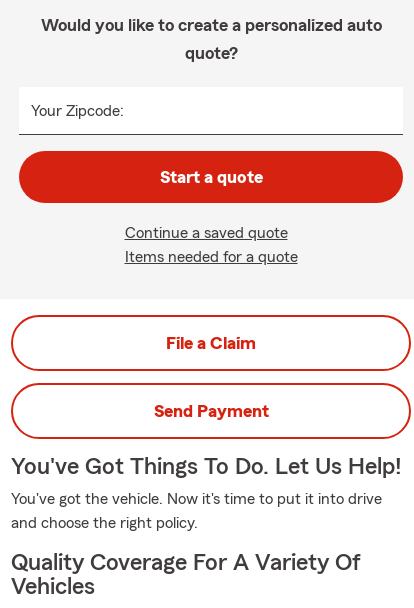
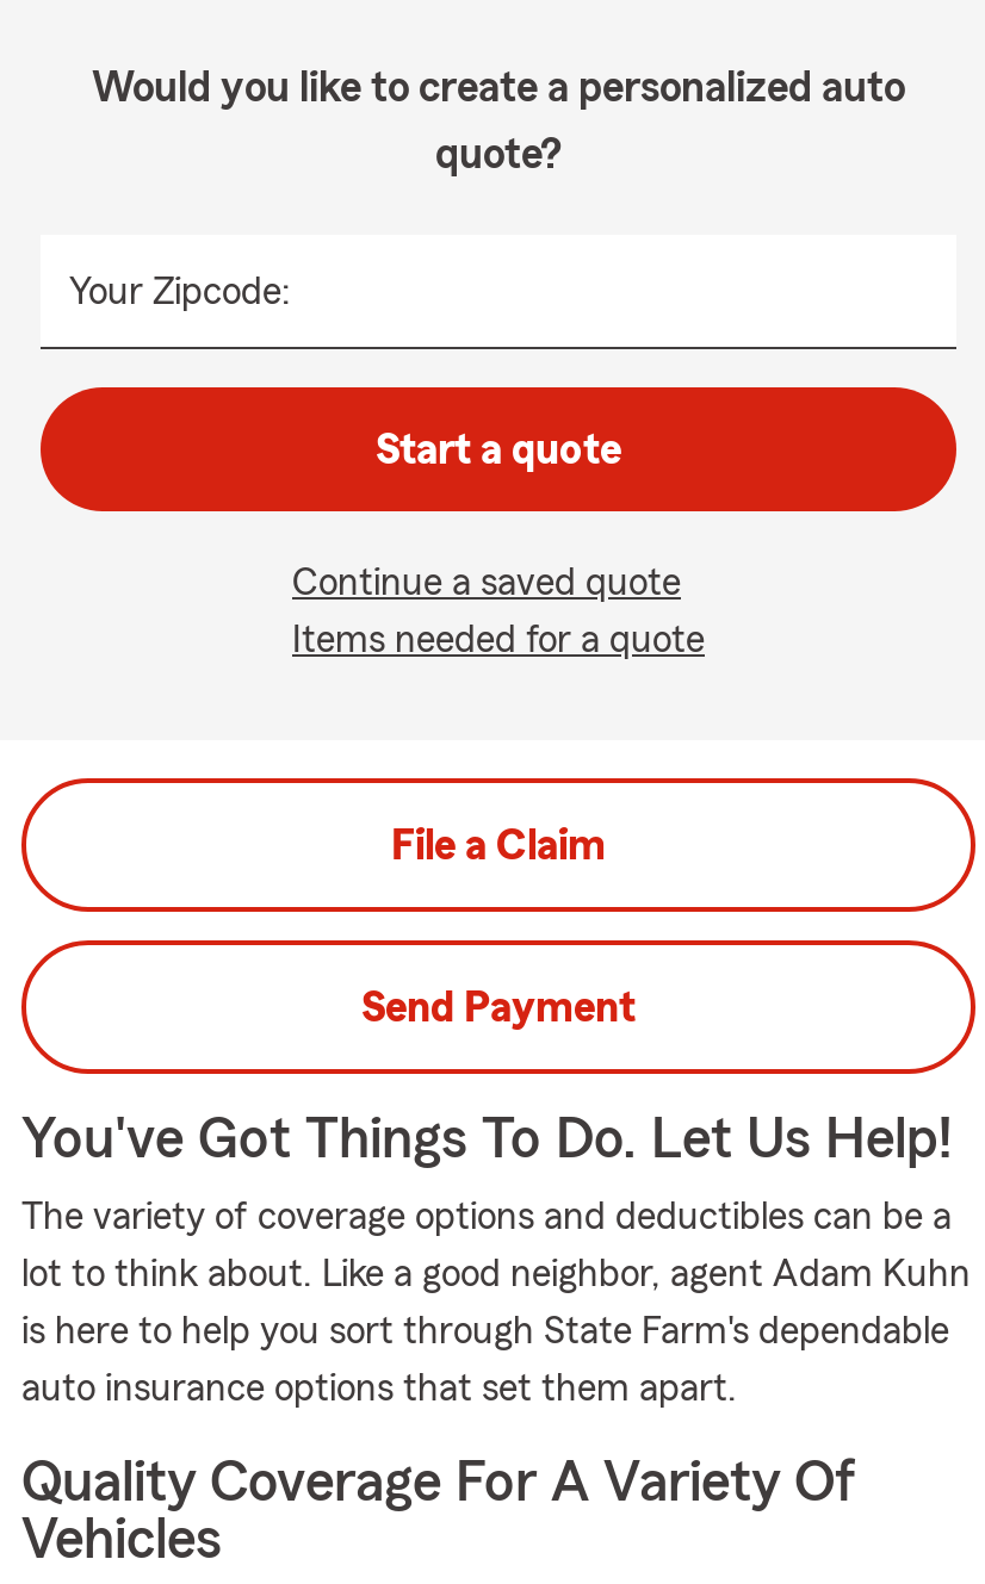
[11,491,382,531] You've got the vehicle. Now it's time to put it into drive | and choose the right policy. -> [21,1198,971,1408] The variety of coverage options and deductibles can be a | lot to think about. Like a good neighbor, agent Adam Kuhn | is here to help you sort through State Farm's dependable | auto insurance options that set them apart.

